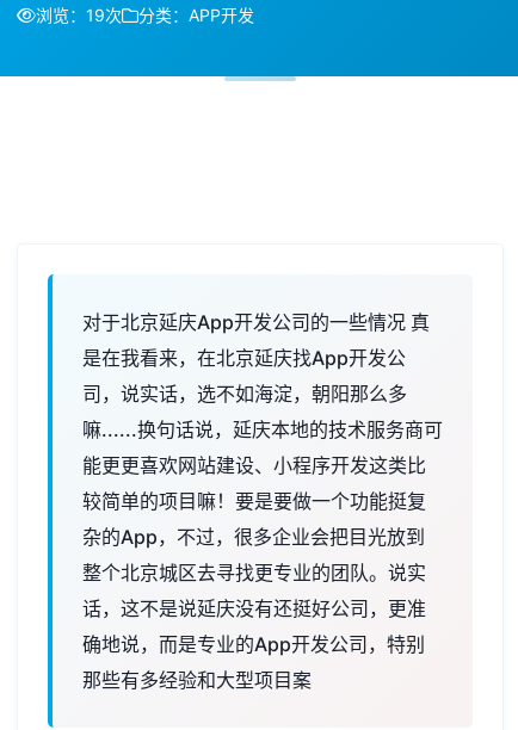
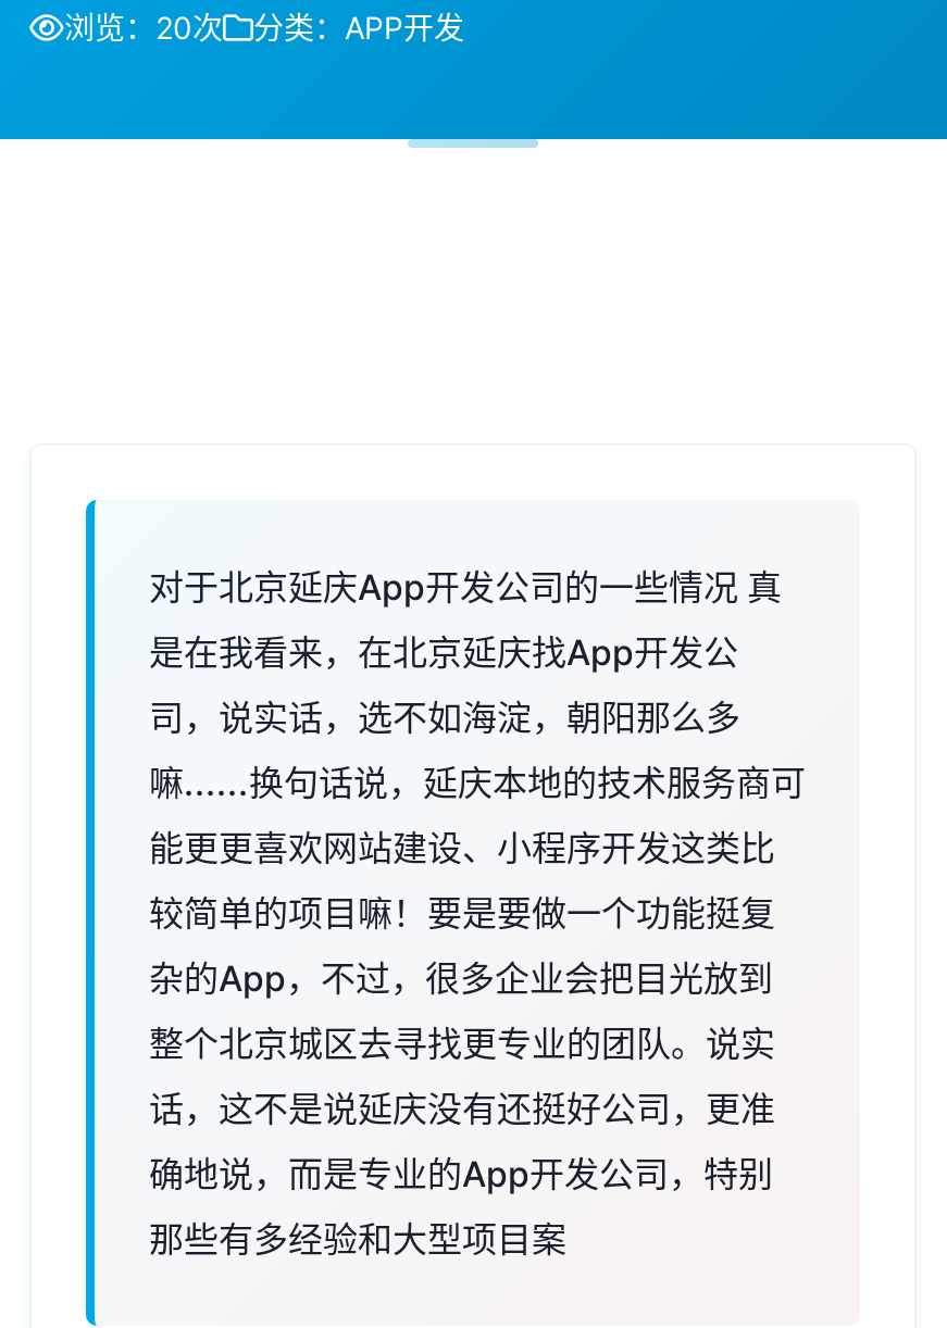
[36,5,254,25] 浏览：19次 分类：APP开发 -> [64,9,464,46] 浏览：20次 分类：APP开发

